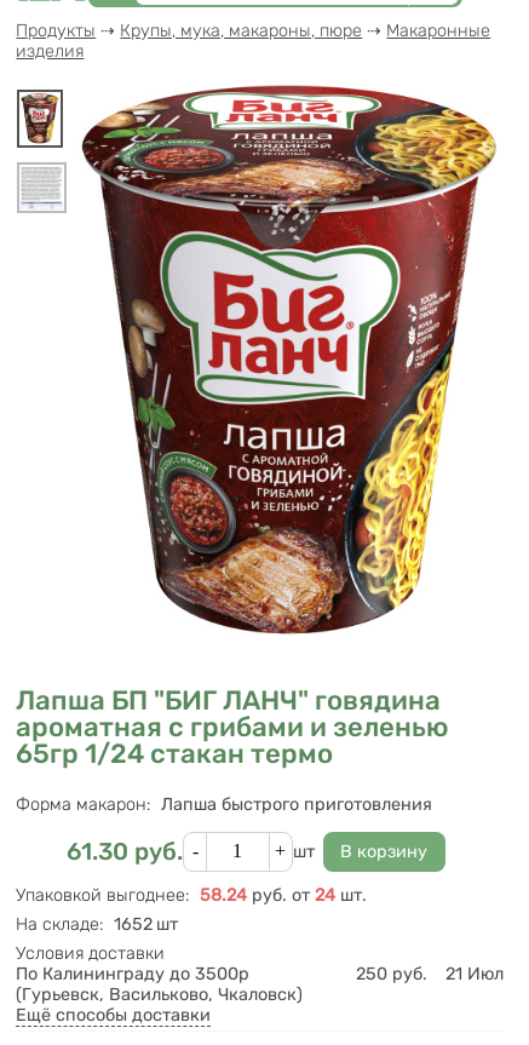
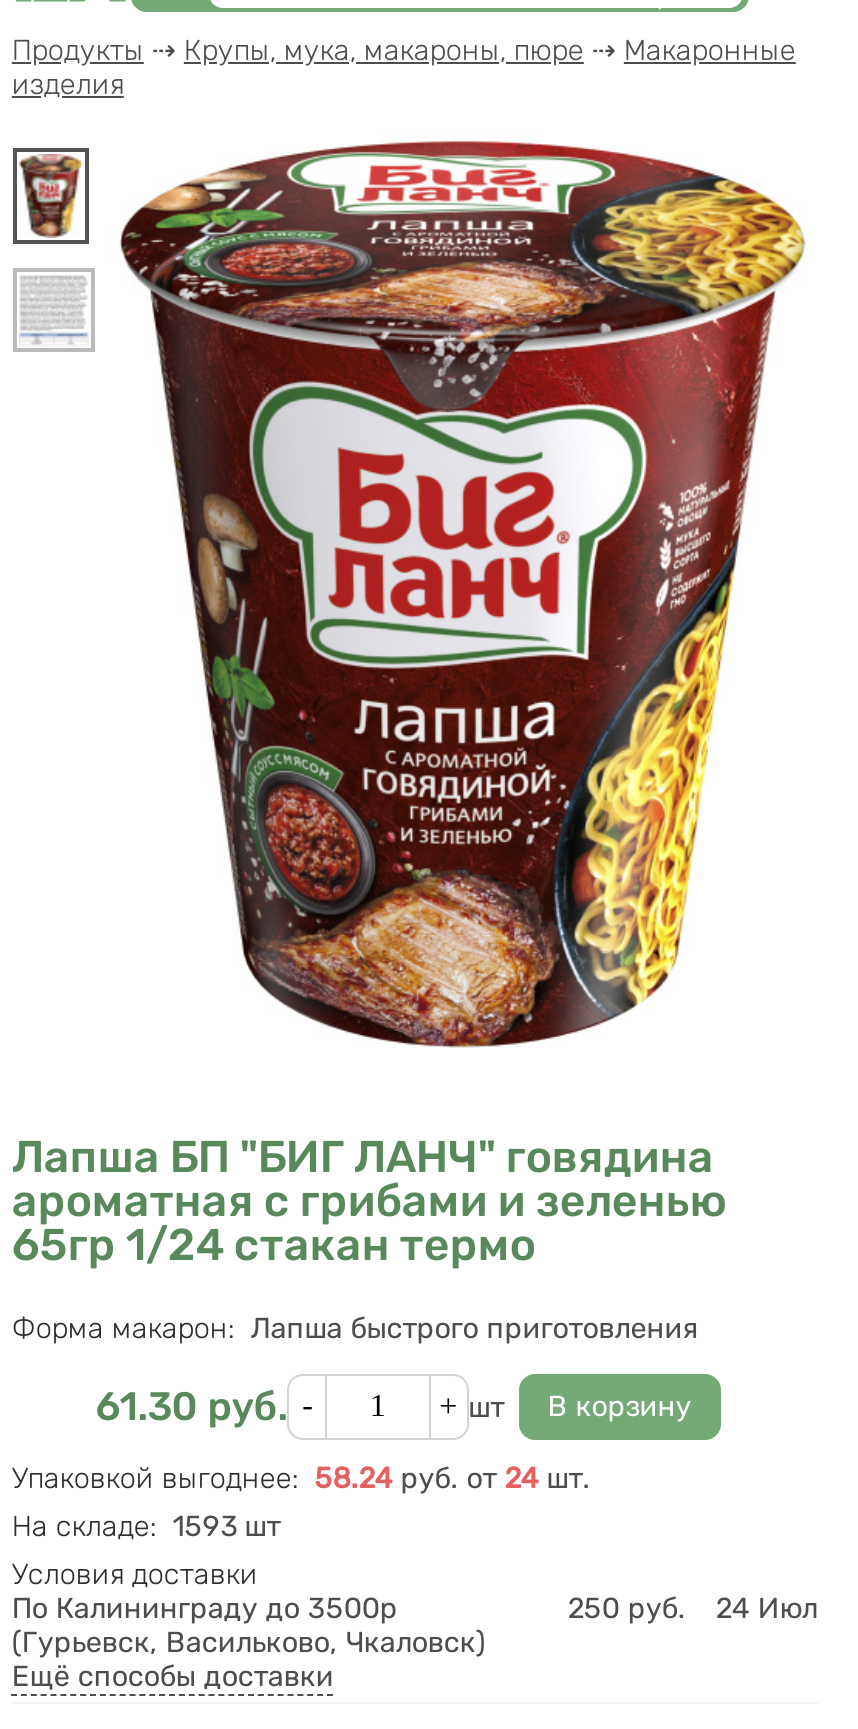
[16,914,178,935] На складе: 1652 шт -> [12,1510,280,1544] На складе: 1593 шт
[356,964,504,984] 250 руб. 21 Июл -> [568,1592,818,1626] 250 руб. 24 Июл

